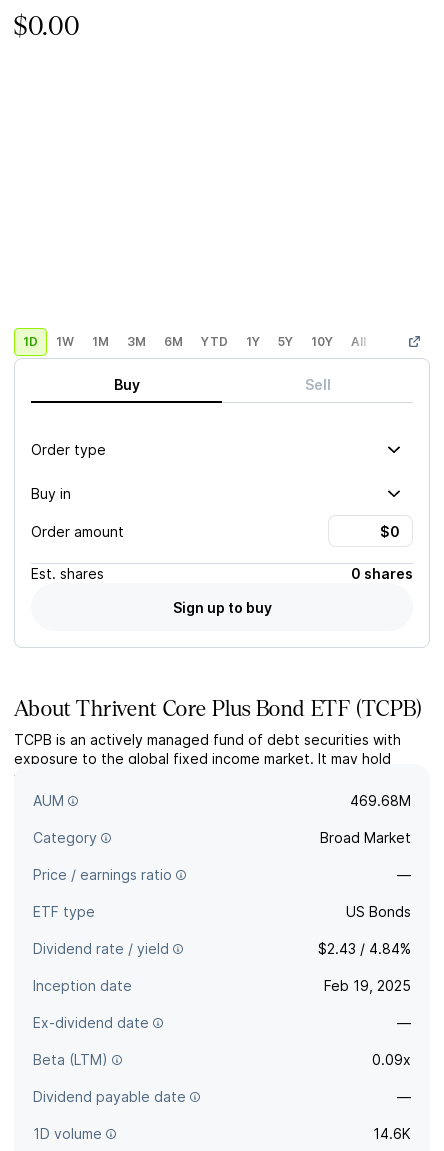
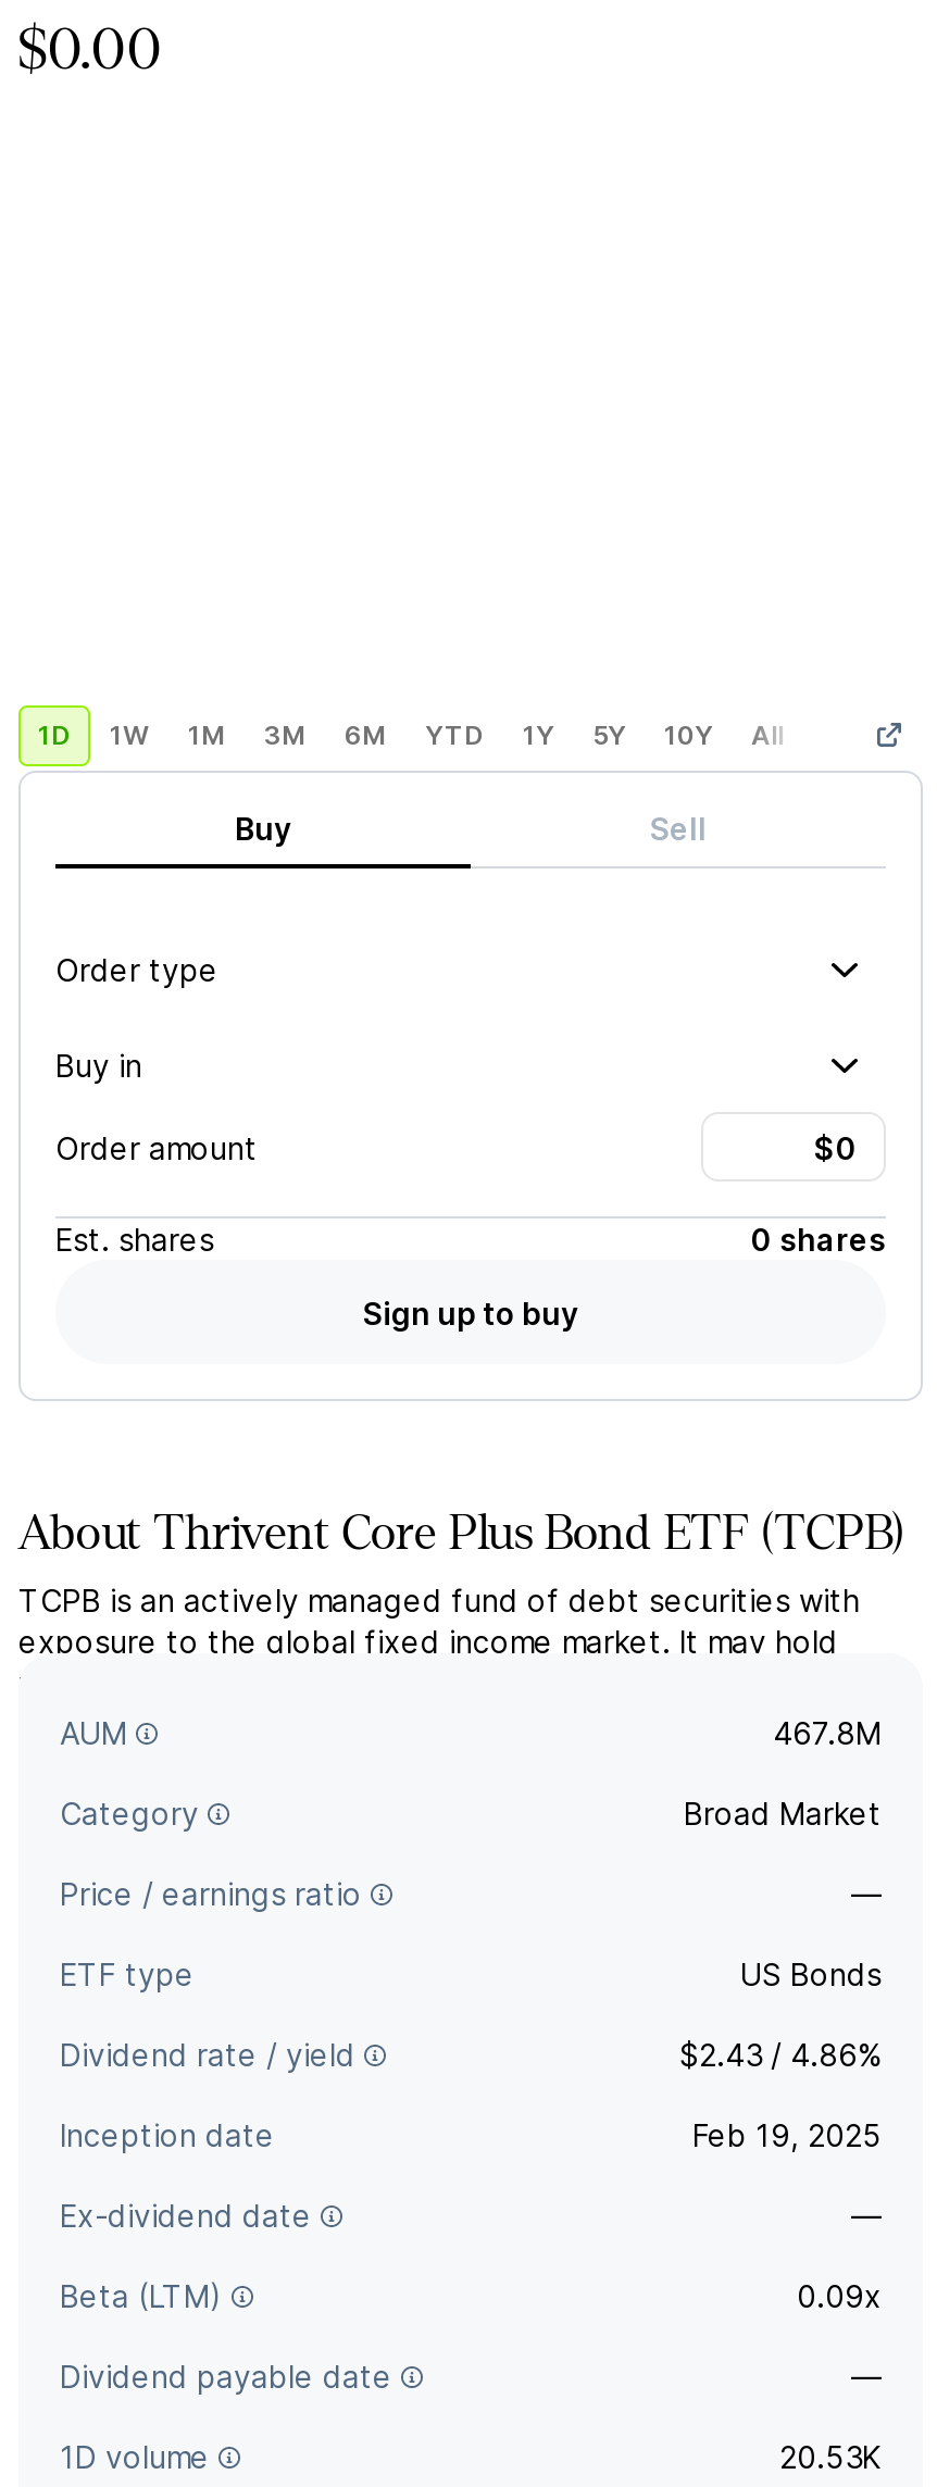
[350,792,411,809] 469.68M -> [773,1714,882,1751] 467.8M
[318,940,411,957] $2.43 / 4.84% -> [679,2036,882,2073] $2.43 / 4.86%
[373,1125,411,1142] 14.6K -> [779,2438,882,2475] 20.53K

